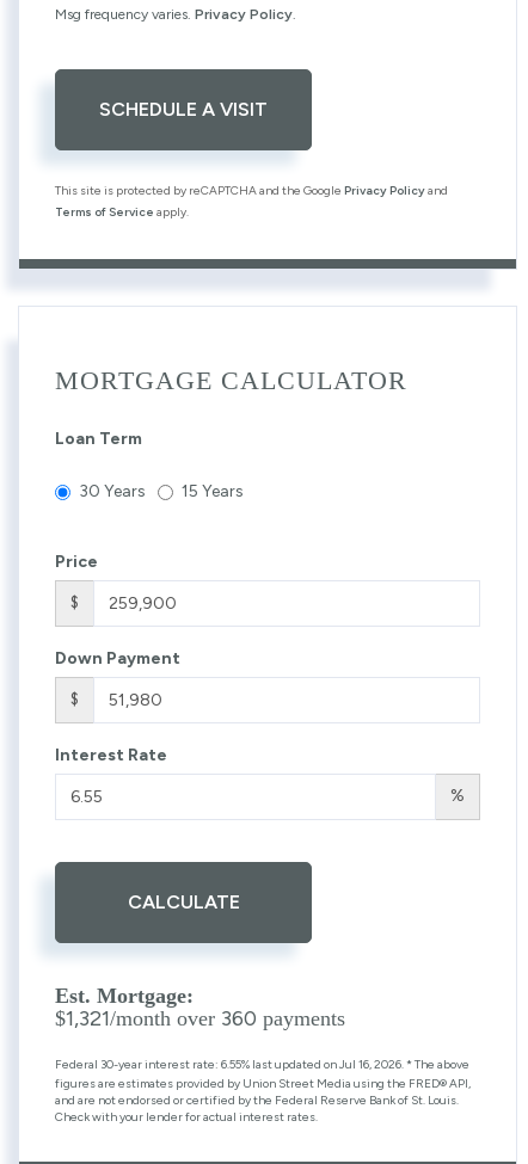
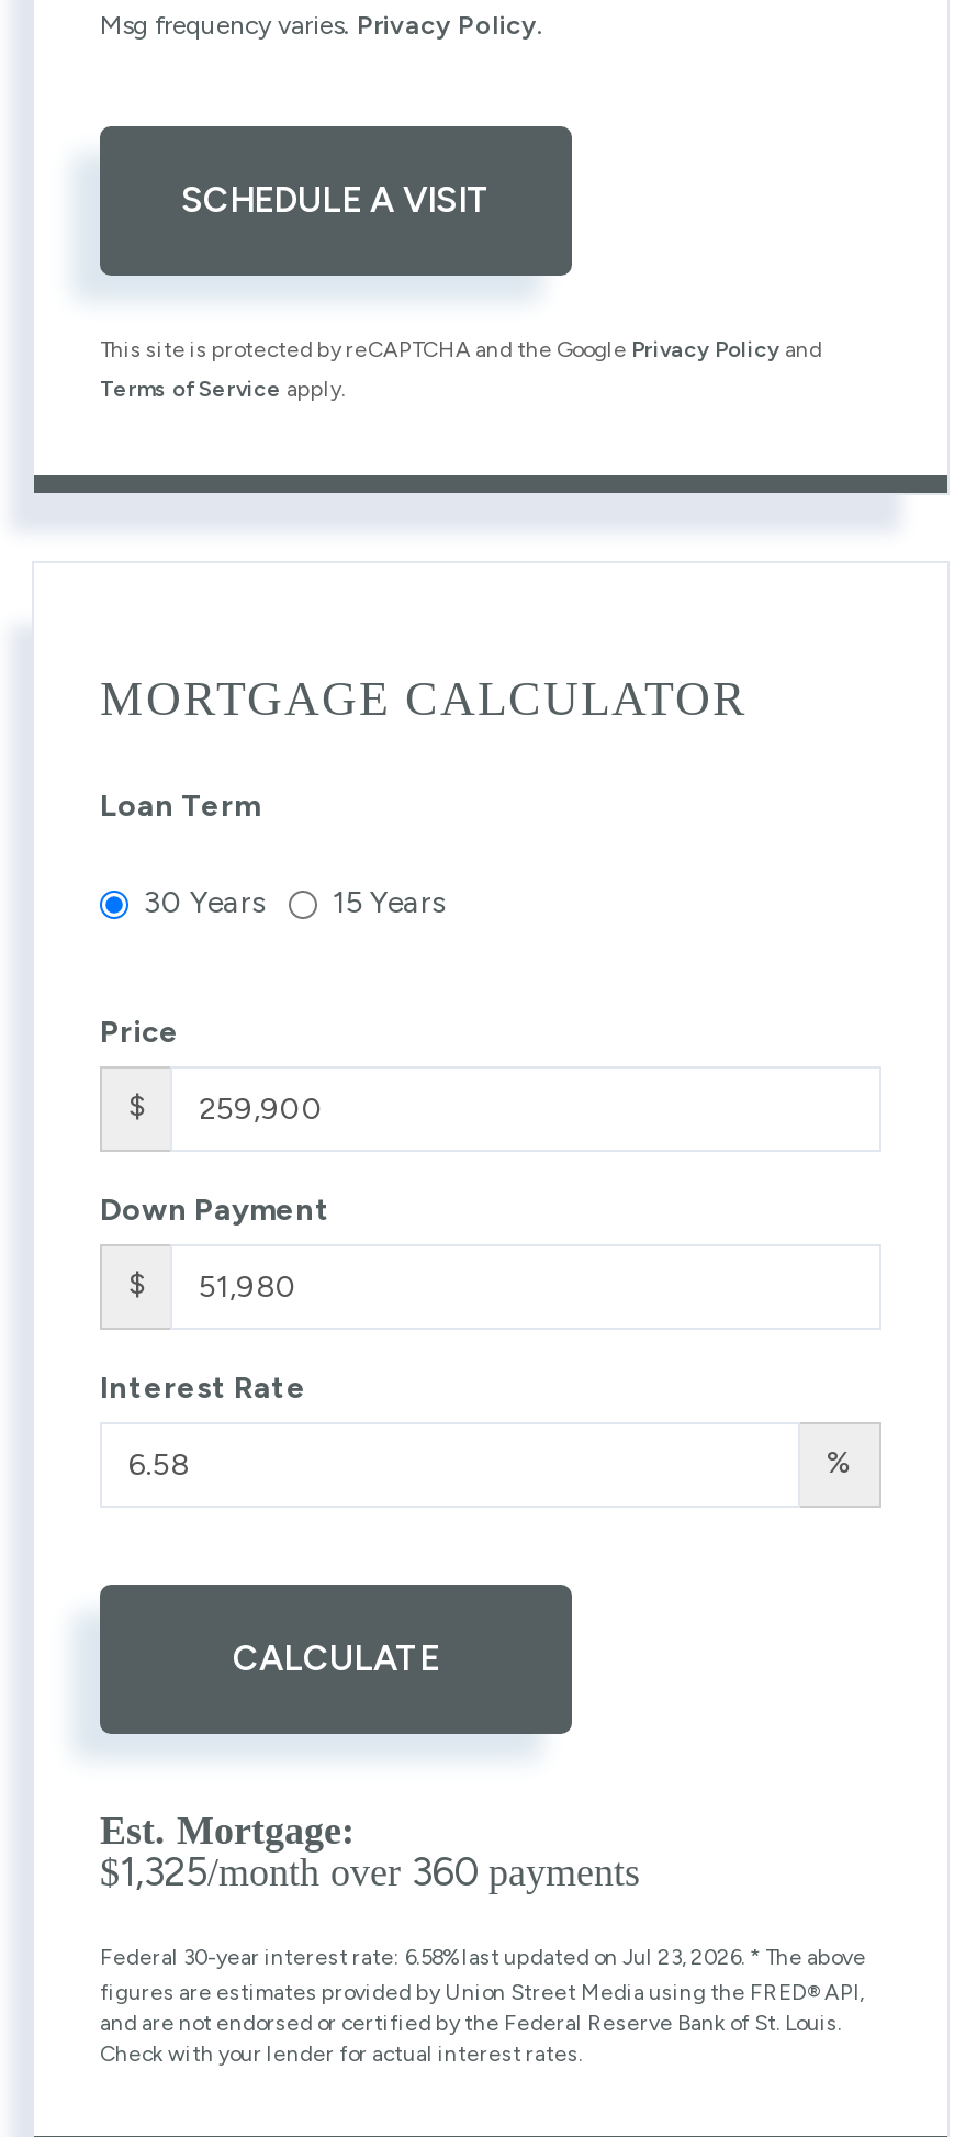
[55,1005,345,1031] $1,321/month over 360 payments -> [100,1848,640,1896] $1,325/month over 360 payments
[55,1056,469,1072] Federal 30-year interest rate: 6.55% last updated on Jul 16, 2026. * The above -> [100,1942,866,1971] Federal 30-year interest rate: 6.58% last updated on Jul 23, 2026. * The above

